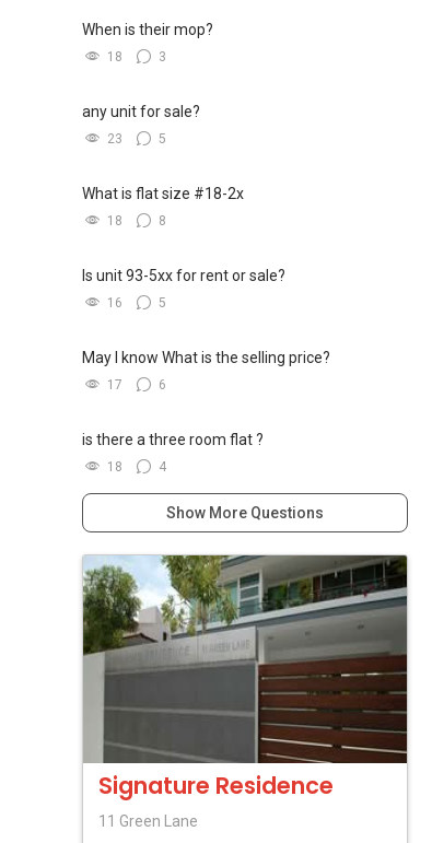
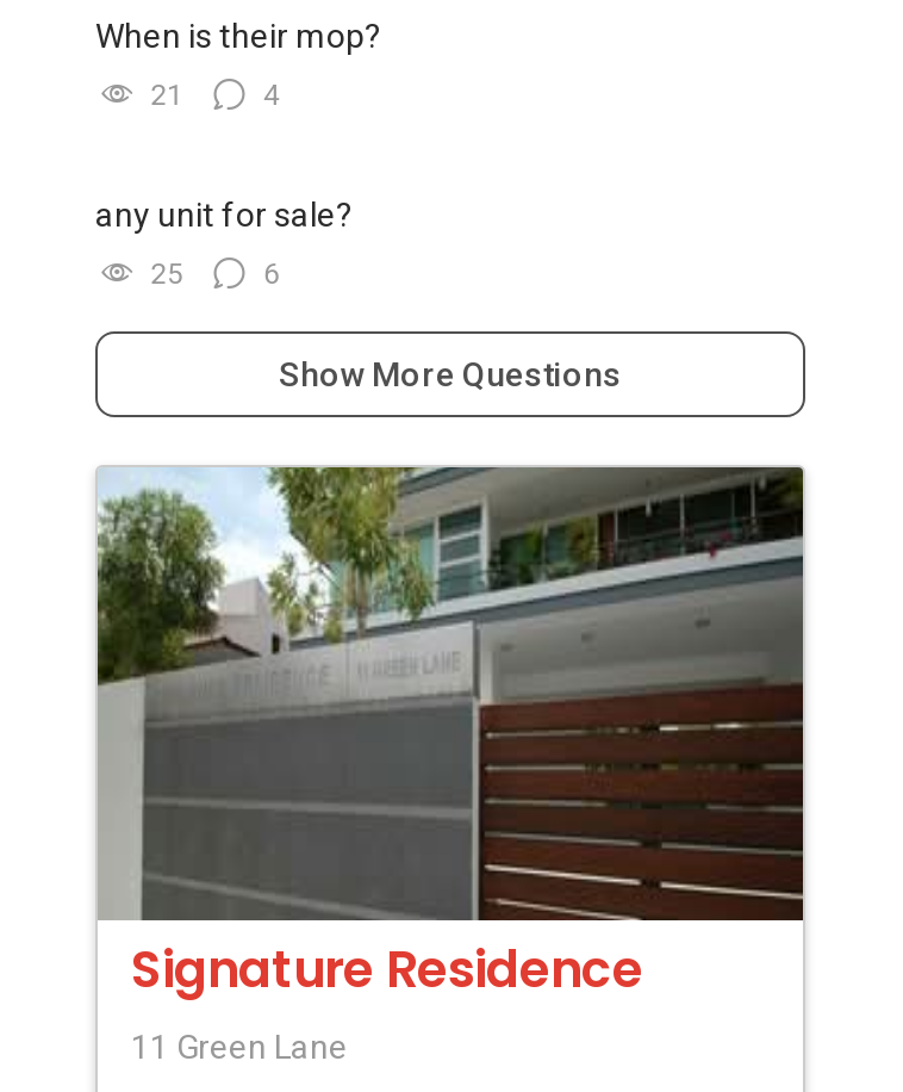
[107,49,123,65] 18 -> [151,79,184,112] 21
[159,49,167,65] 3 -> [263,79,280,112] 4
[82,131,330,393] 23 | 5 | What is flat size #18-2x | 18 | 8 | Is unit 93-5xx for rent or sale? | 16 | 5 | May I know What is the selling price? | 17 -> [151,258,184,291] 25
[82,431,264,475] is there a three room flat ? | 18 | 4 -> none

